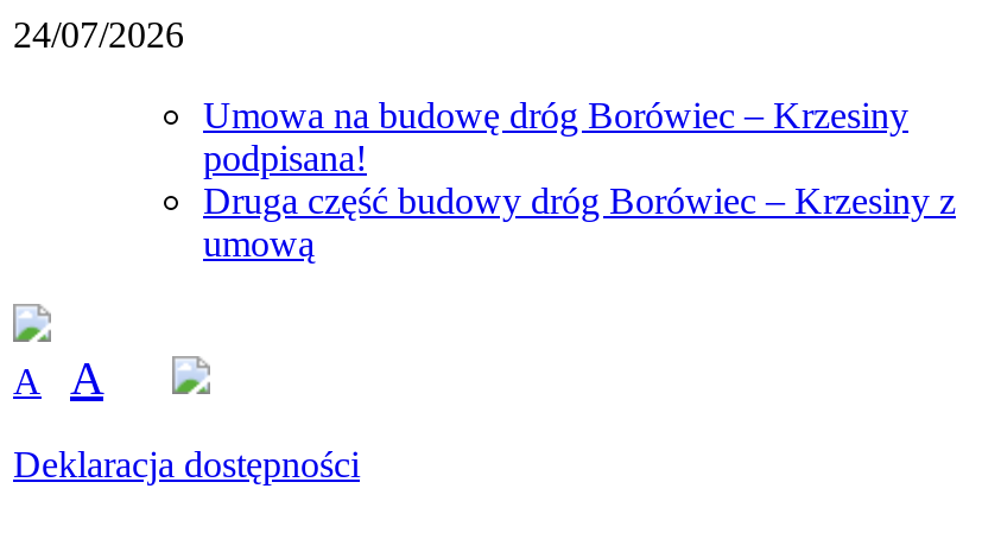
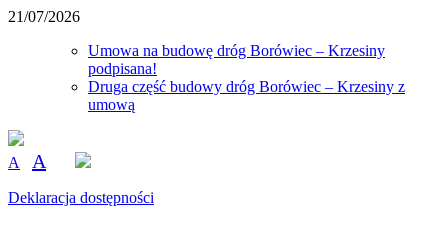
[13,14,184,55] 24/07/2026 -> [8,8,80,25] 21/07/2026

